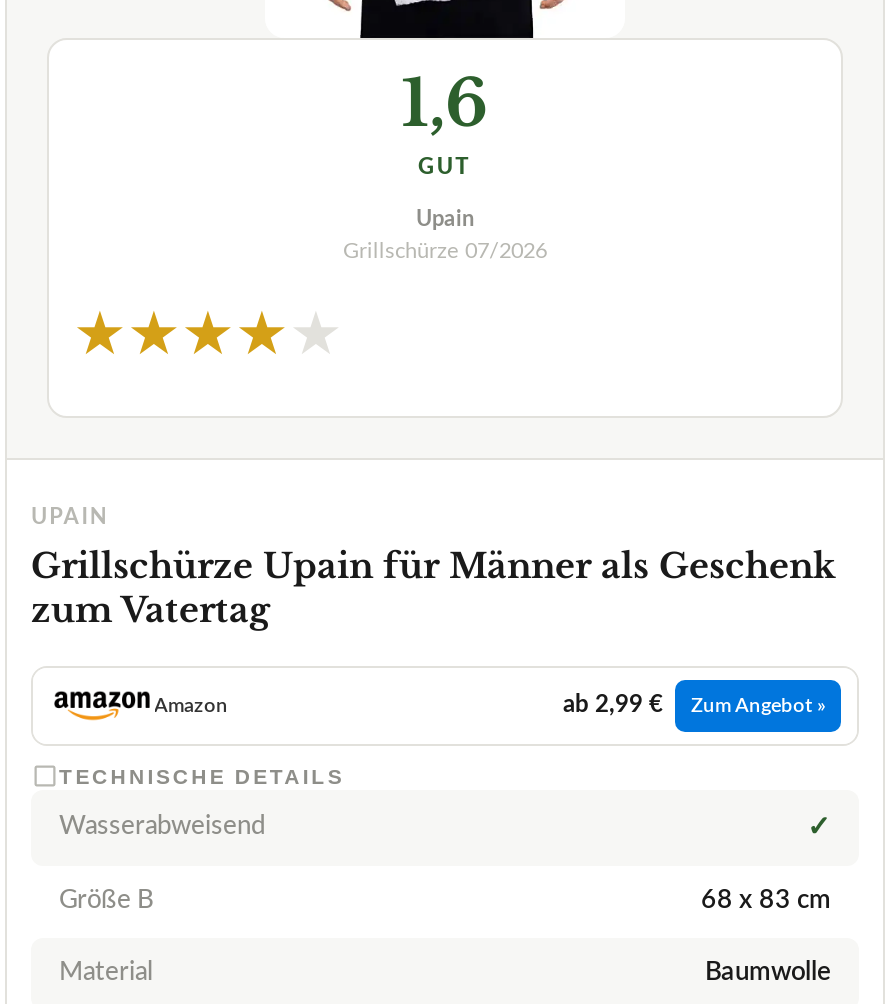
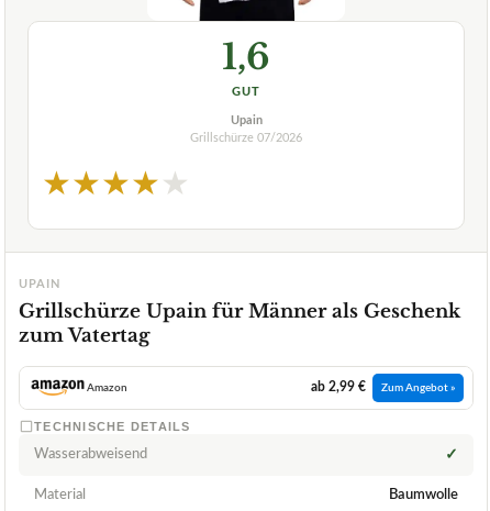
[59,887,831,913] Größe B | 68 x 83 cm -> none

